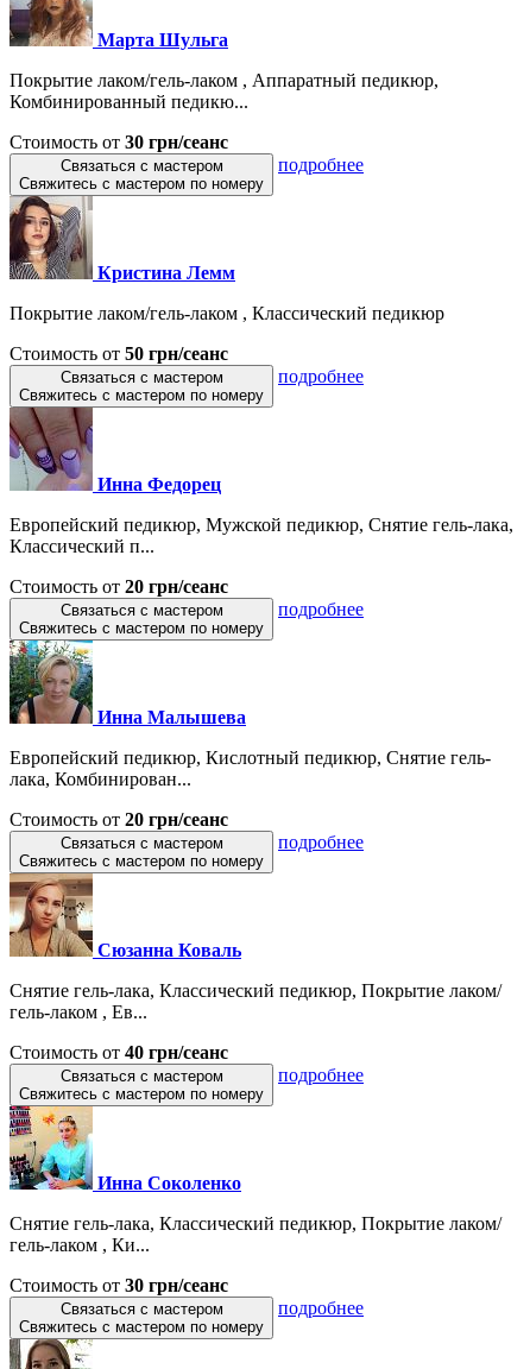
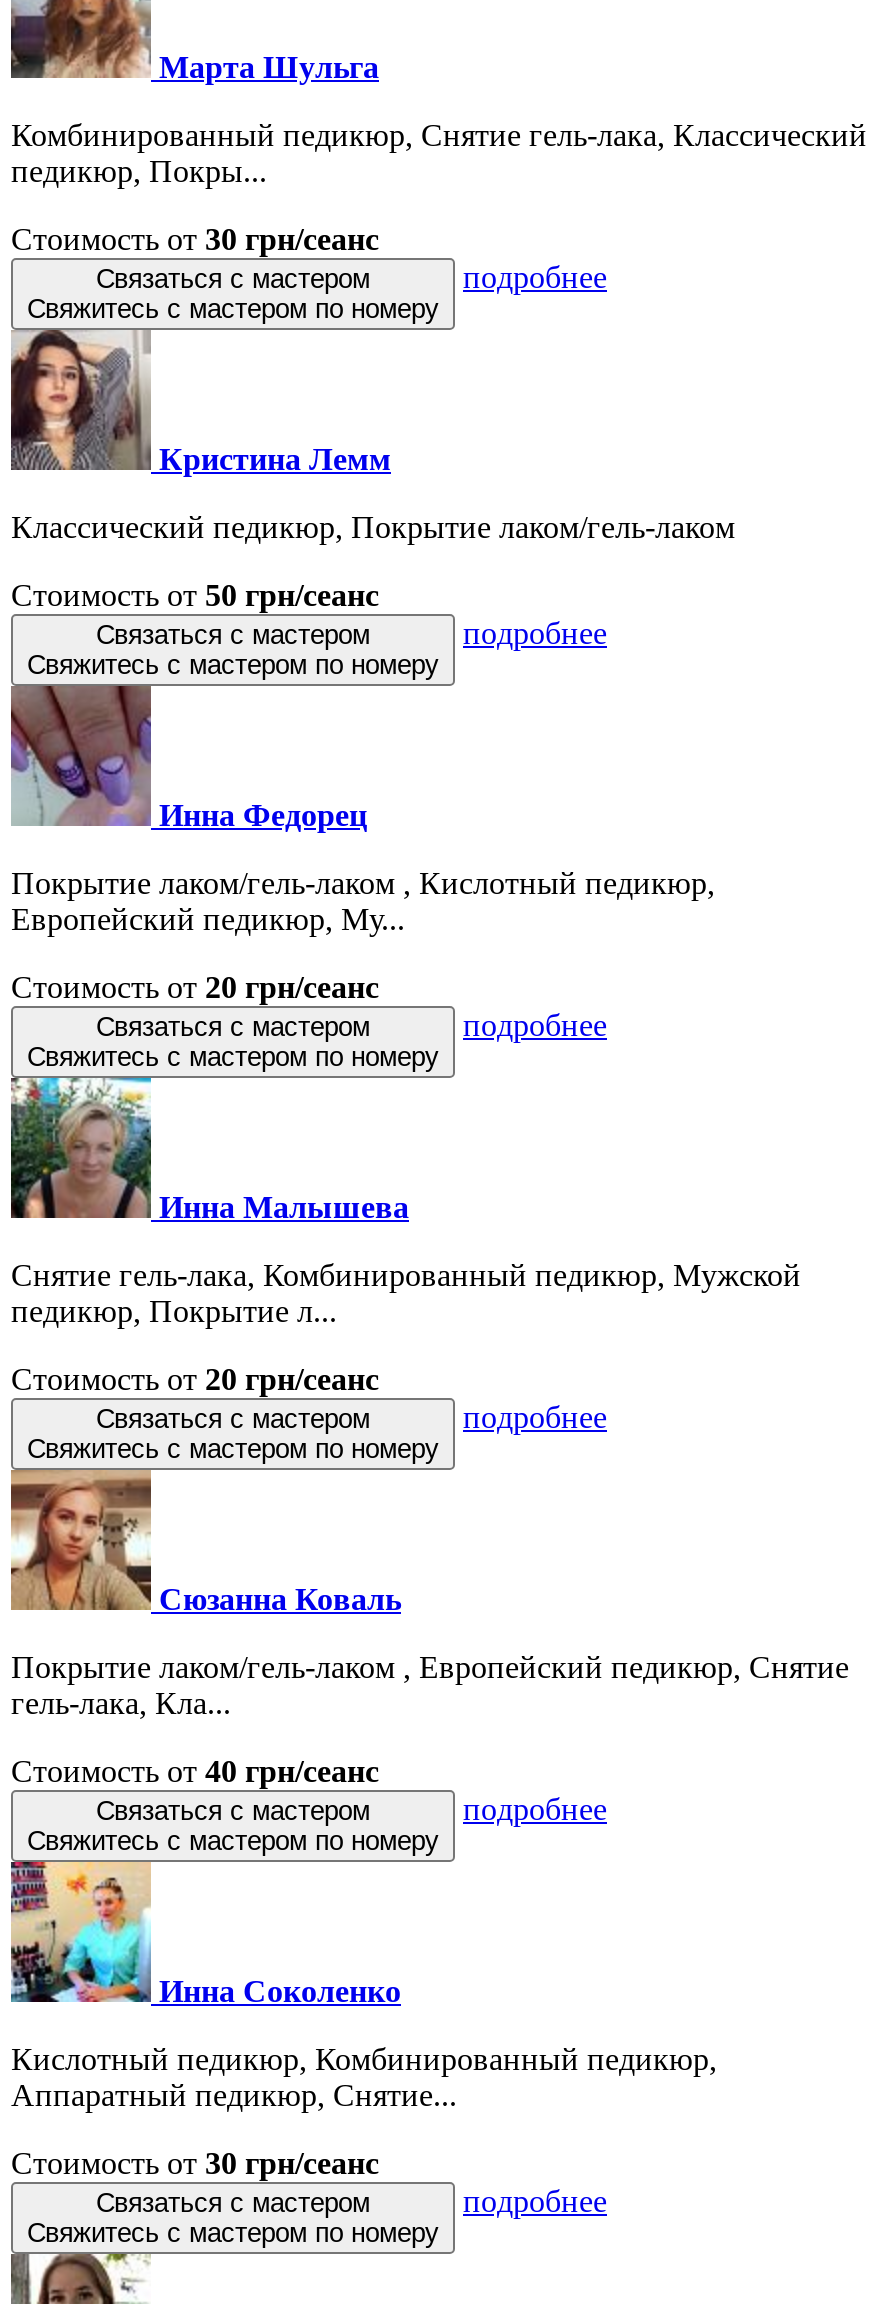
[10,70,438,112] Покрытие лаком/гель-лаком , Аппаратный педикюр, | Комбинированный педикю... -> [11,118,867,188] Комбинированный педикюр, Снятие гель-лака, Классический | педикюр, Покры...
[10,303,444,323] Покрытие лаком/гель-лаком , Классический педикюр -> [11,510,735,544] Классический педикюр, Покрытие лаком/гель-лаком
[10,514,513,556] Европейский педикюр, Мужской педикюр, Снятие гель-лака, | Классический п... -> [11,866,715,936] Покрытие лаком/гель-лаком , Кислотный педикюр, | Европейский педикюр, Му...
[10,747,491,789] Европейский педикюр, Кислотный педикюр, Снятие гель- | лака, Комбинирован... -> [11,1258,801,1328] Снятие гель-лака, Комбинированный педикюр, Мужской | педикюр, Покрытие л...
[10,980,501,1022] Снятие гель-лака, Классический педикюр, Покрытие лаком/ | гель-лаком , Ев... -> [11,1650,849,1720] Покрытие лаком/гель-лаком , Европейский педикюр, Снятие | гель-лака, Кла...
[10,1213,501,1255] Снятие гель-лака, Классический педикюр, Покрытие лаком/ | гель-лаком , Ки... -> [11,2042,717,2112] Кислотный педикюр, Комбинированный педикюр, | Аппаратный педикюр, Снятие...

